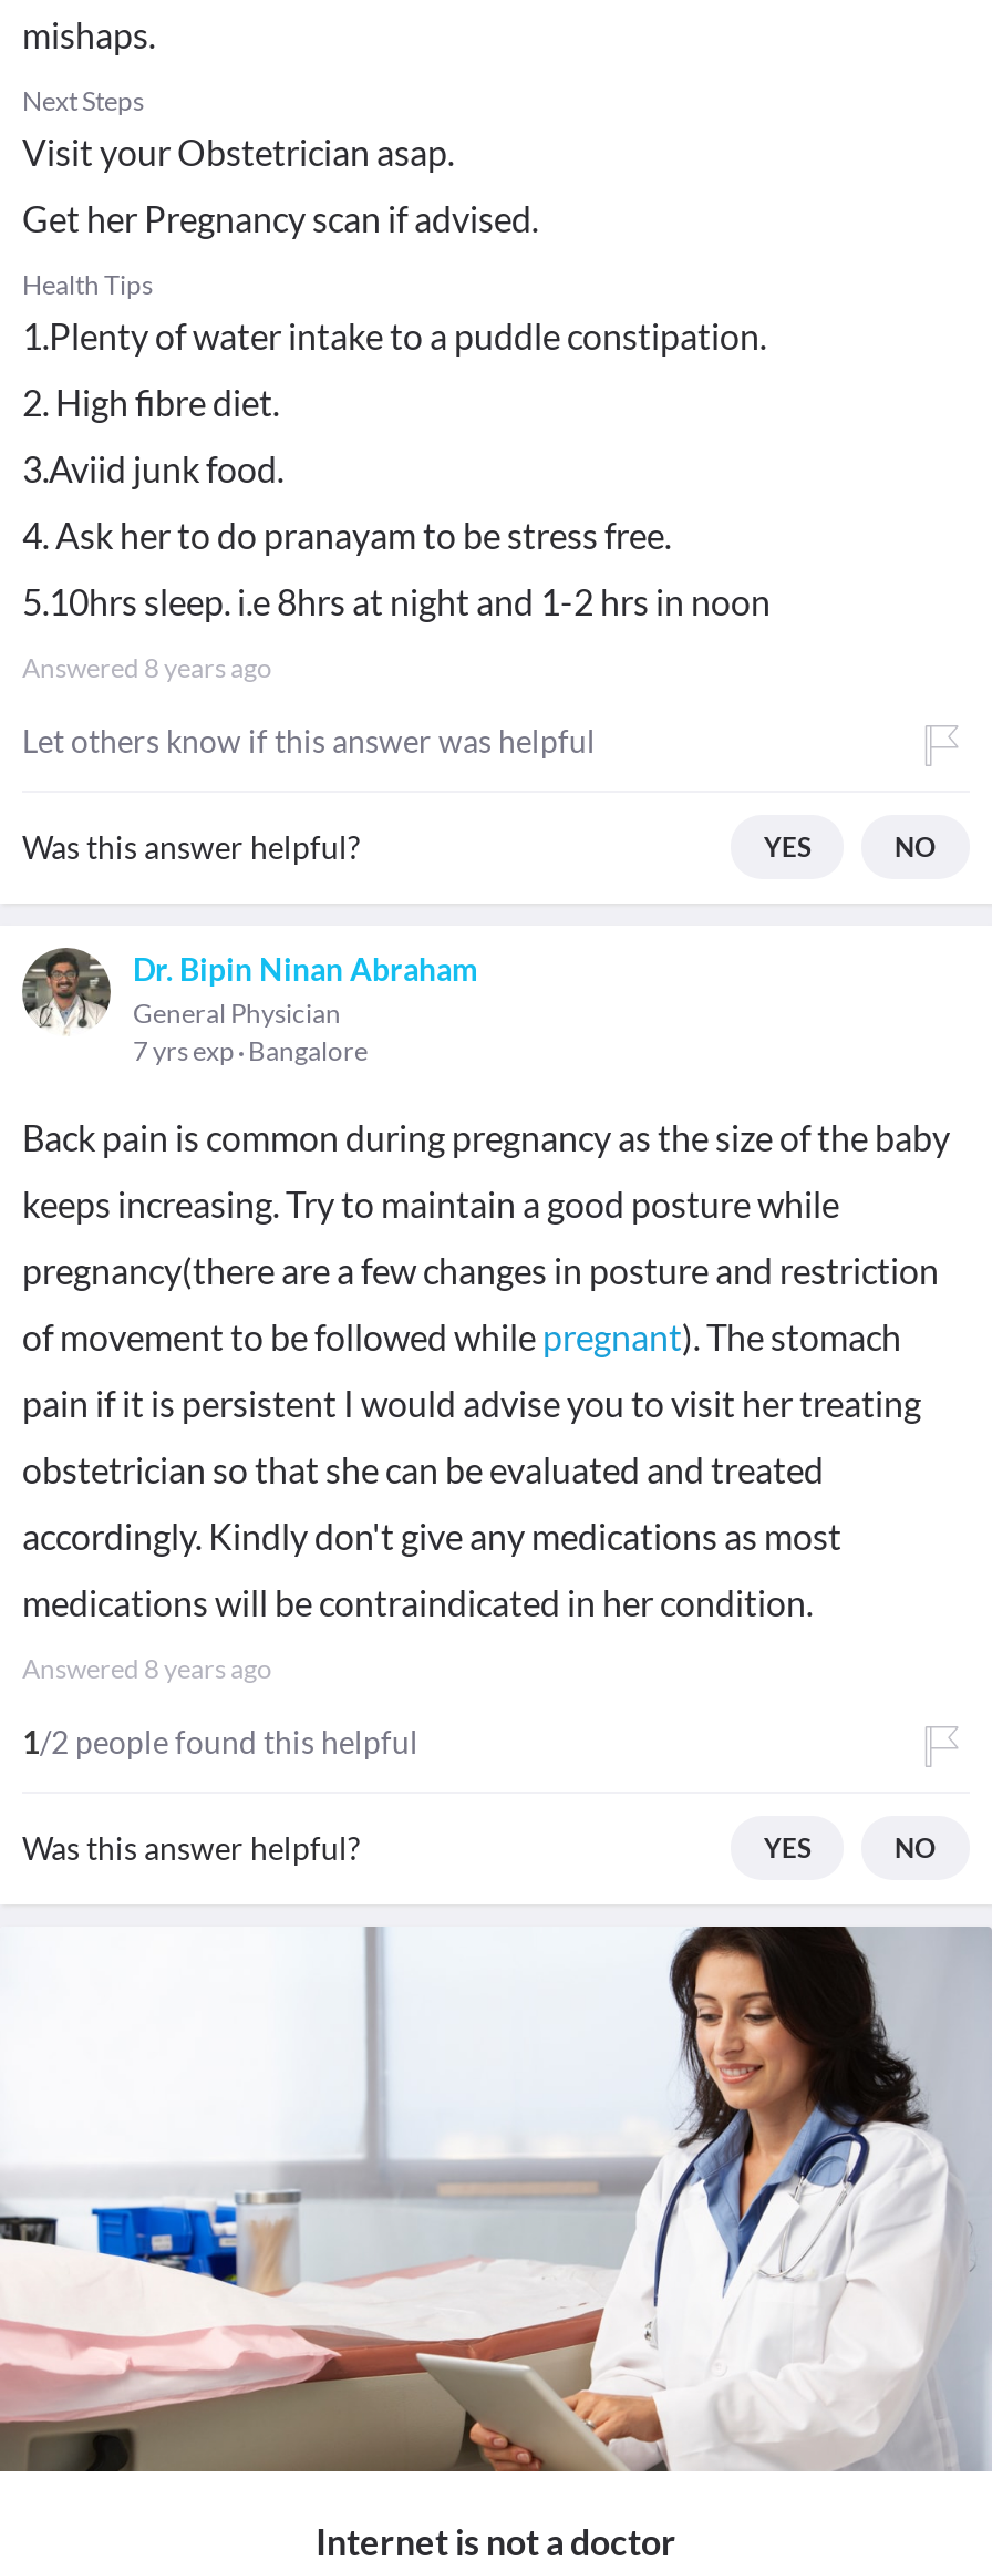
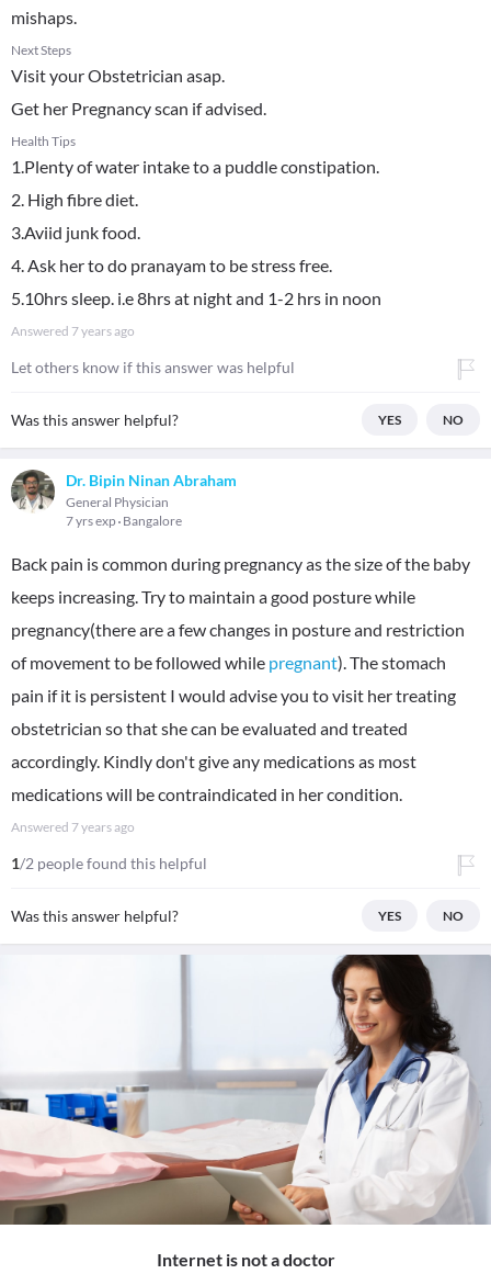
[22,651,272,684] Answered 8 years ago -> [11,323,135,339] Answered 7 years ago
[22,1652,272,1685] Answered 8 years ago -> [11,819,135,835] Answered 7 years ago

